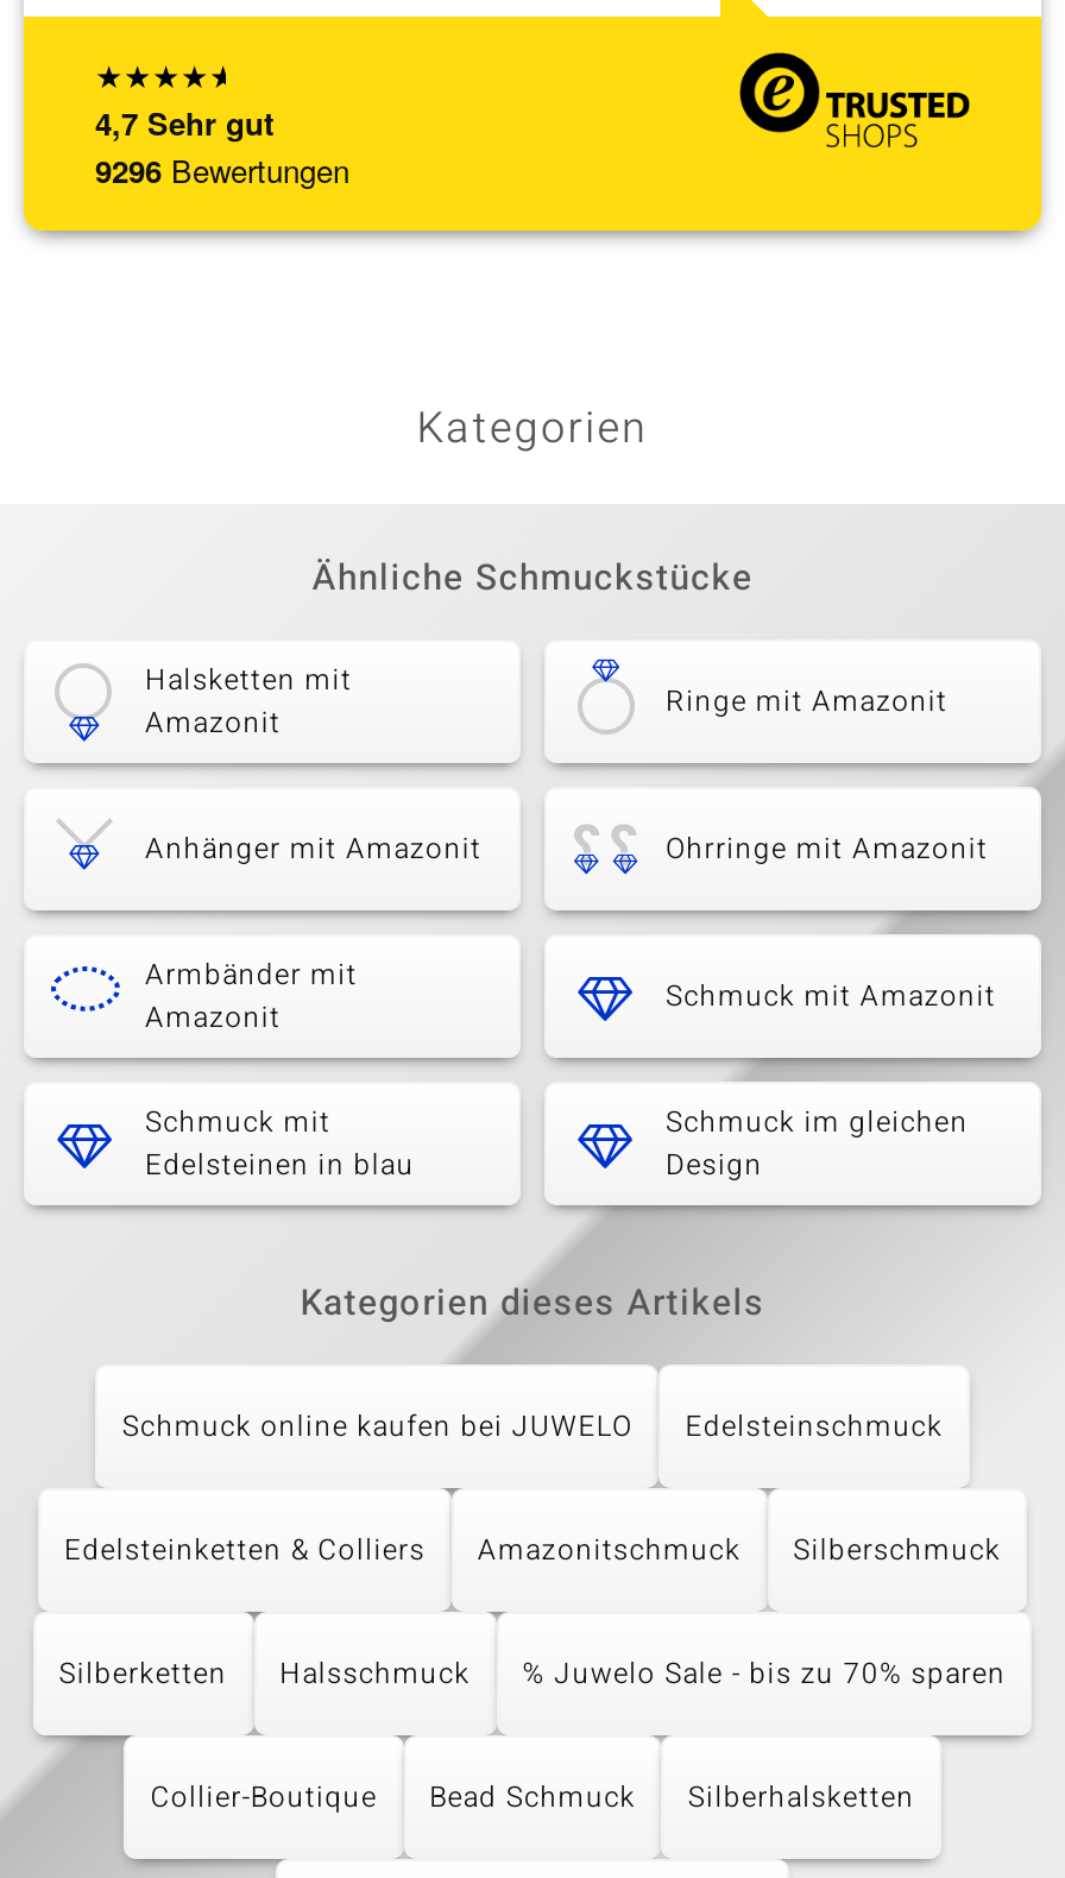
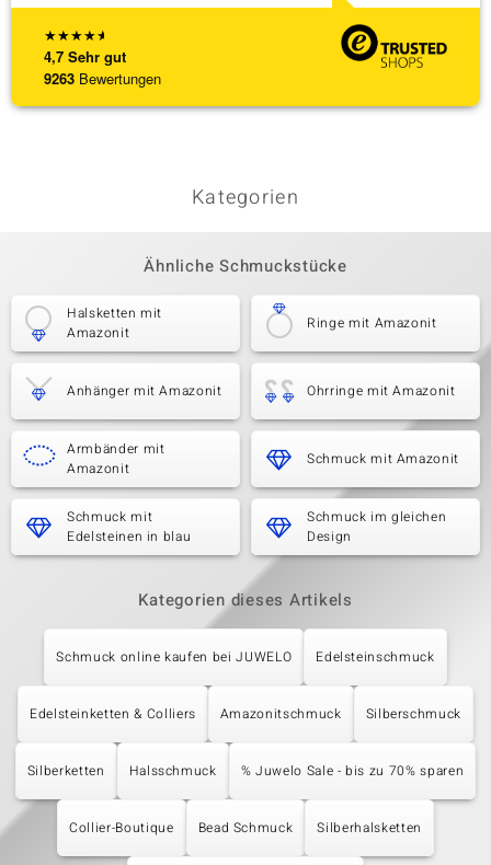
[95,147,349,193] 9296 Bewertungen -> [44,68,161,89] 9263 Bewertungen

